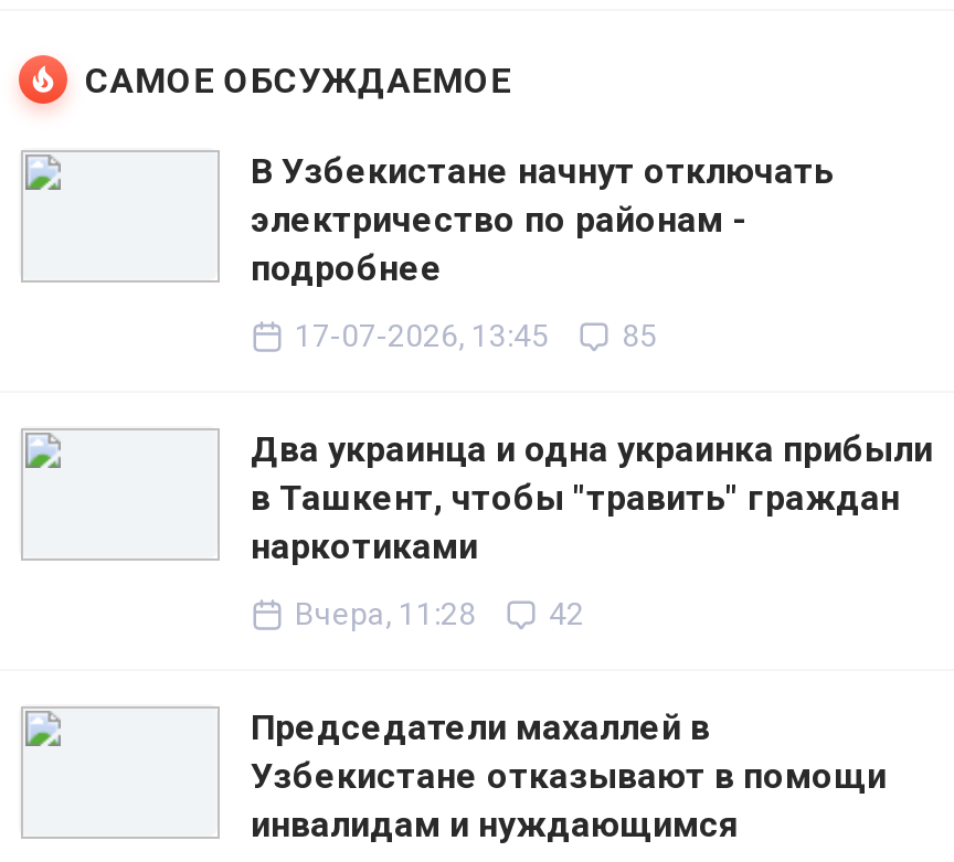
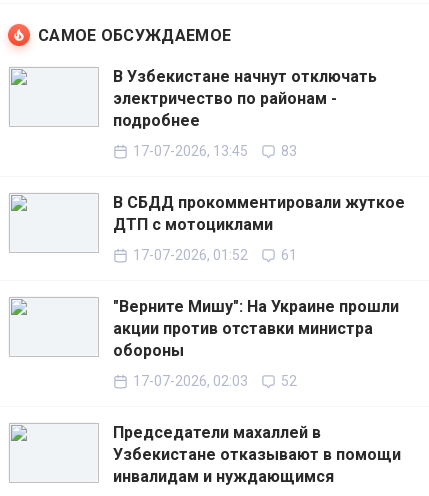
[251,319,933,632] 85 | Два украинца и одна украинка прибыли | в Ташкент, чтобы "травить" граждан | наркотиками | Вчера, 11:28 | 42 -> [113,143,405,389] 83 | В СБДД прокомментировали жуткое | ДТП с мотоциклами | 17-07-2026, 01:52 | 61 | "Верните Мишу": На Украине прошли | акции против отставки министра | обороны | 17-07-2026, 02:03 | 52

